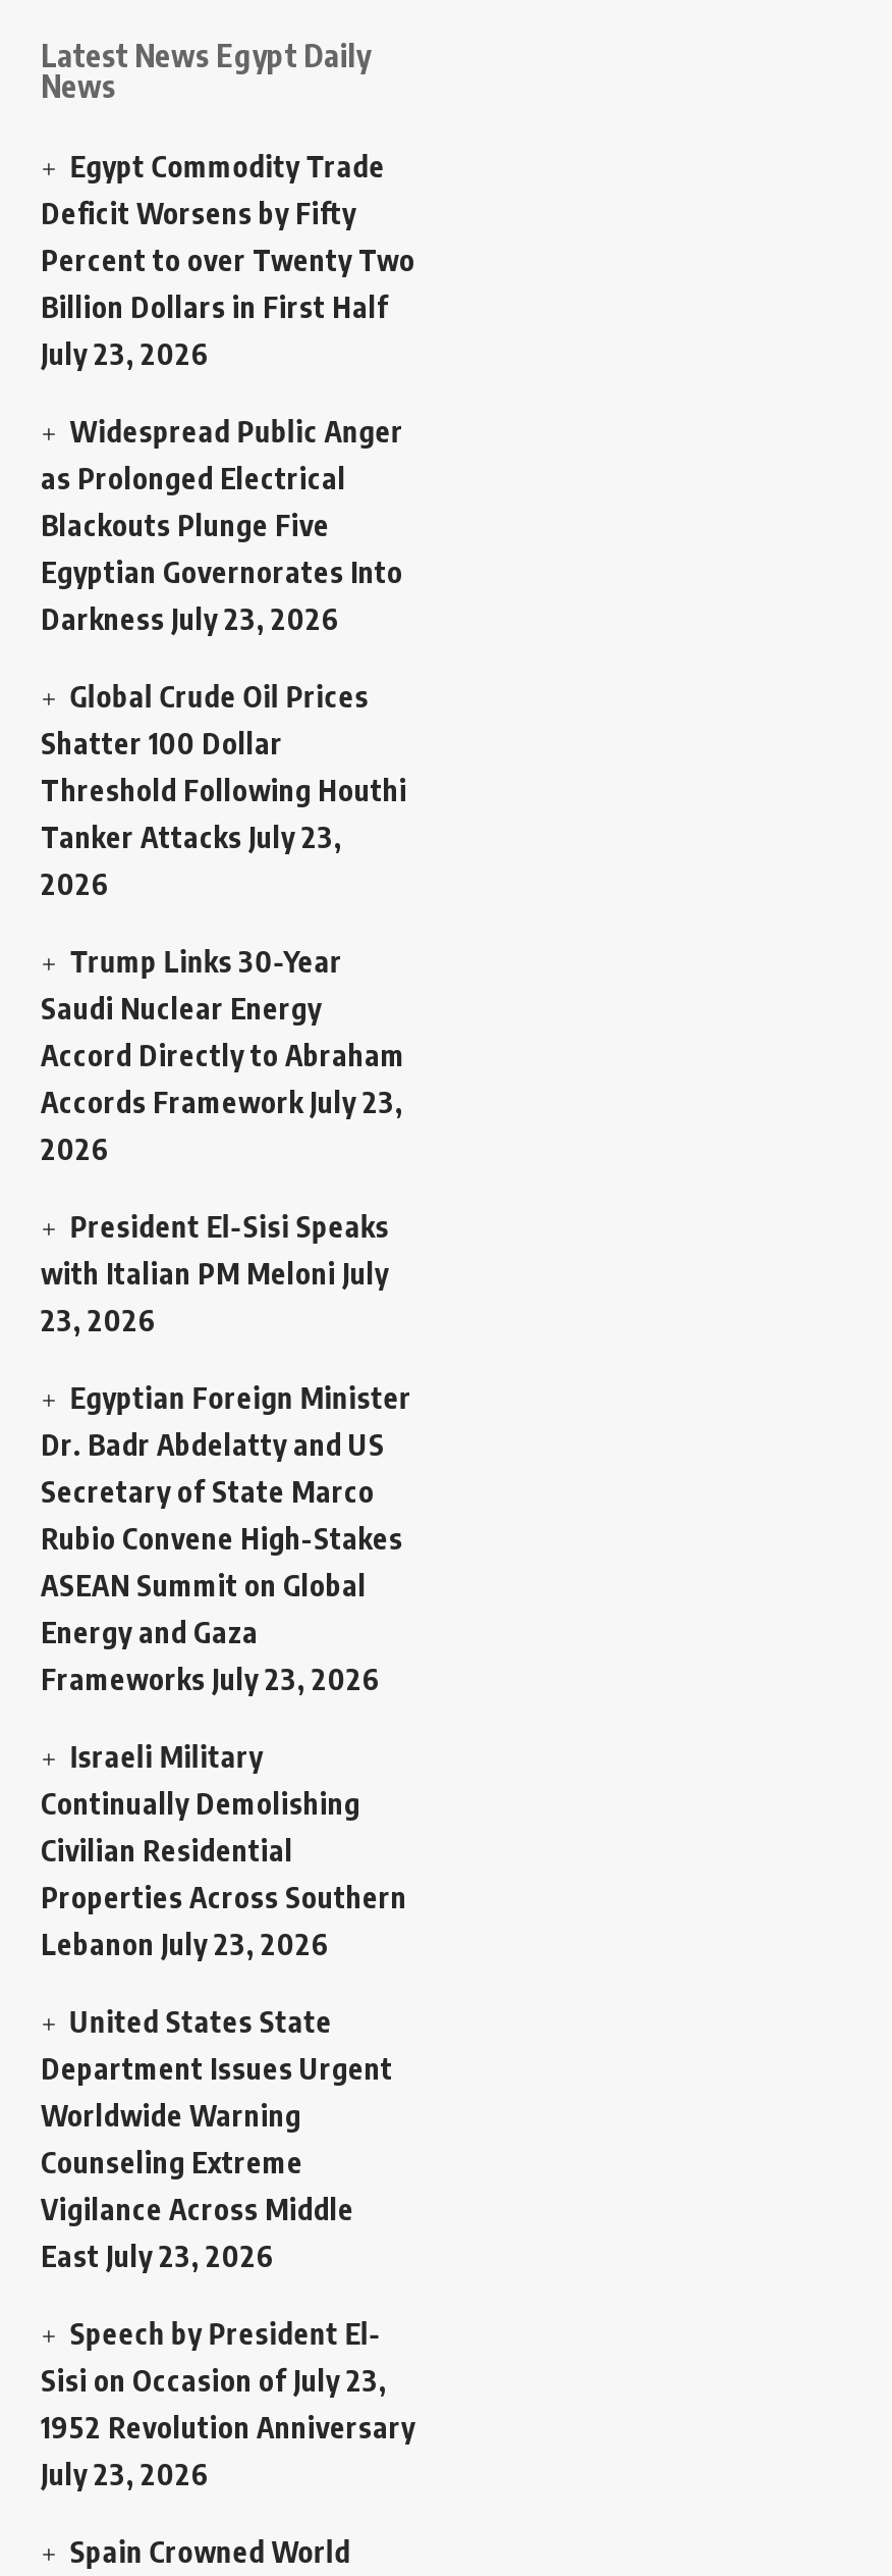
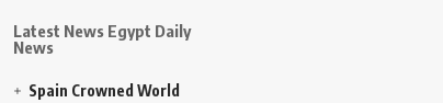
[41,149,415,2492] Egypt Commodity Trade | Deficit Worsens by Fifty | Percent to over Twenty Two | Billion Dollars in First Half | July 23, 2026 | Widespread Public Anger | as Prolonged Electrical | Blackouts Plunge Five | Egyptian Governorates Into | Darkness July 23, 2026 | Global Crude Oil Prices | Shatter 100 Dollar | Threshold Following Houthi | Tanker Attacks July 23, | 2026 | Trump Links 30-Year | Saudi Nuclear Energy | Accord Directly to Abraham | Accords Framework July 23, | 2026 | President El-Sisi Speaks | with Italian PM Meloni July | 23, 2026 | Egyptian Foreign Minister | Dr. Badr Abdelatty and US | Secretary of State Marco | Rubio Convene High-Stakes | ASEAN Summit on Global | Energy and Gaza | Frameworks July 23, 2026 | Israeli Military | Continually Demolishing | Civilian Residential | Properties Across Southern | Lebanon July 23, 2026 | United States State | Department Issues Urgent | Worldwide Warning | Counseling Extreme | Vigilance Across Middle | East July 23, 2026 | Speech by President El- | Sisi on Occasion of July 23, | 1952 Revolution Anniversary | July 23, 2026 -> none

